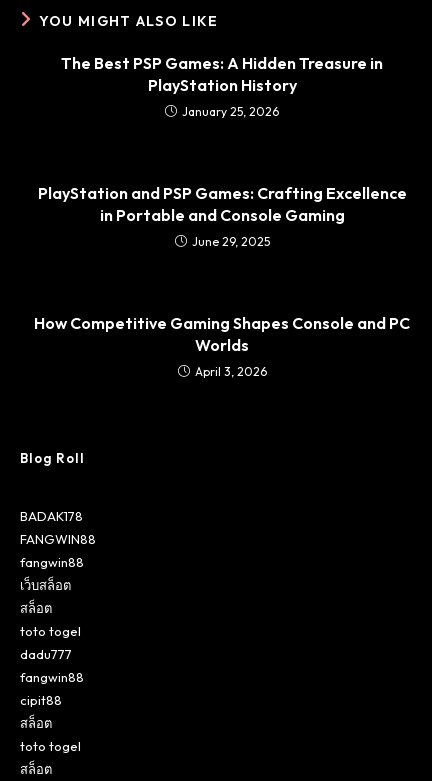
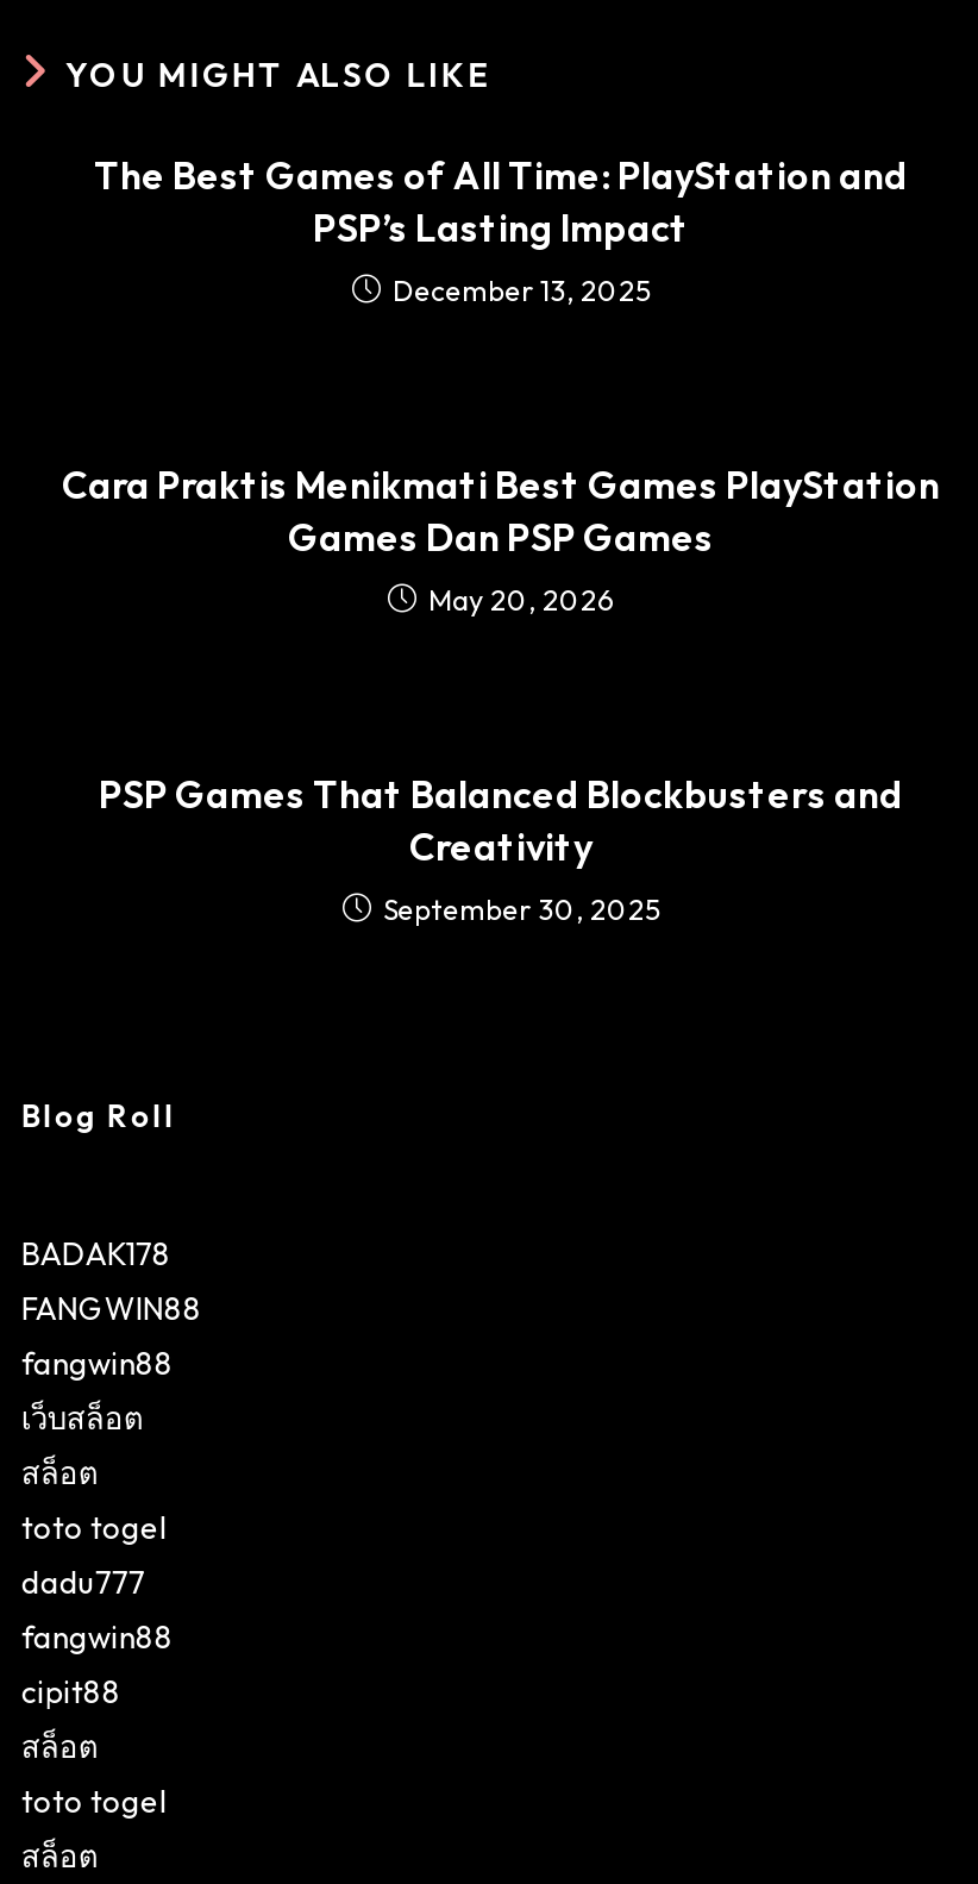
[61,53,383,119] The Best PSP Games: A Hidden Treasure in | PlayStation History | January 25, 2026 -> [94,151,908,308] The Best Games of All Time: PlayStation and | PSP’s Lasting Impact | December 13, 2025
[37,183,406,249] PlayStation and PSP Games: Crafting Excellence | in Portable and Console Gaming | June 29, 2025 -> [62,460,940,617] Cara Praktis Menikmati Best Games PlayStation | Games Dan PSP Games | May 20, 2026
[34,313,410,379] How Competitive Gaming Shapes Console and PC | Worlds | April 3, 2026 -> [99,770,903,927] PSP Games That Balanced Blockbusters and | Creativity | September 30, 2025

